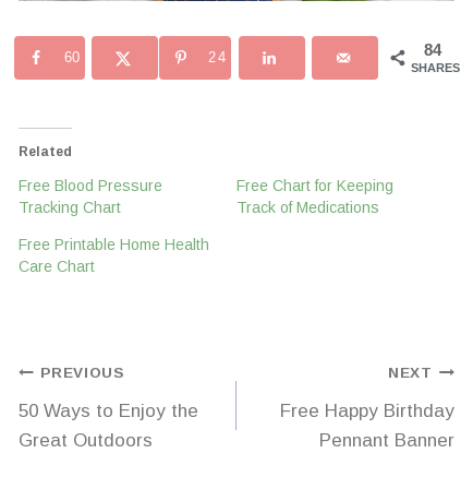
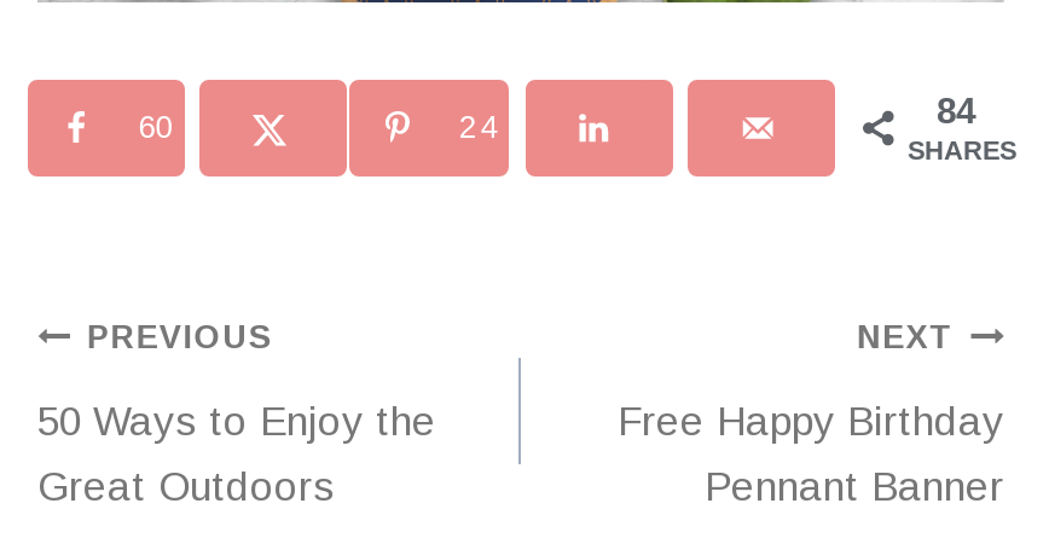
[19,144,162,216] Related | Free Blood Pressure | Tracking Chart -> none
[19,176,393,275] Free Chart for Keeping | Track of Medications | Free Printable Home Health | Care Chart -> none

